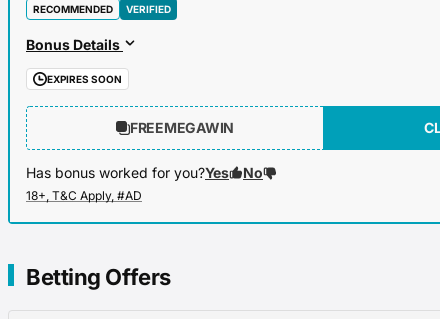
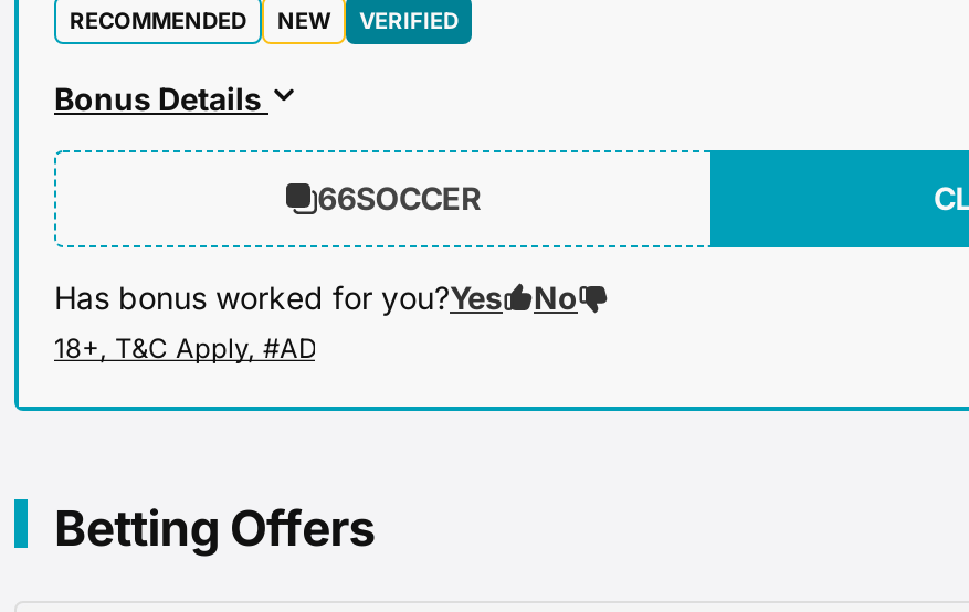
none -> [277,7,330,33] NEW
[47,73,234,136] EXPIRES SOON | FREEMEGAWIN -> [317,179,480,217] 66SOCCER

